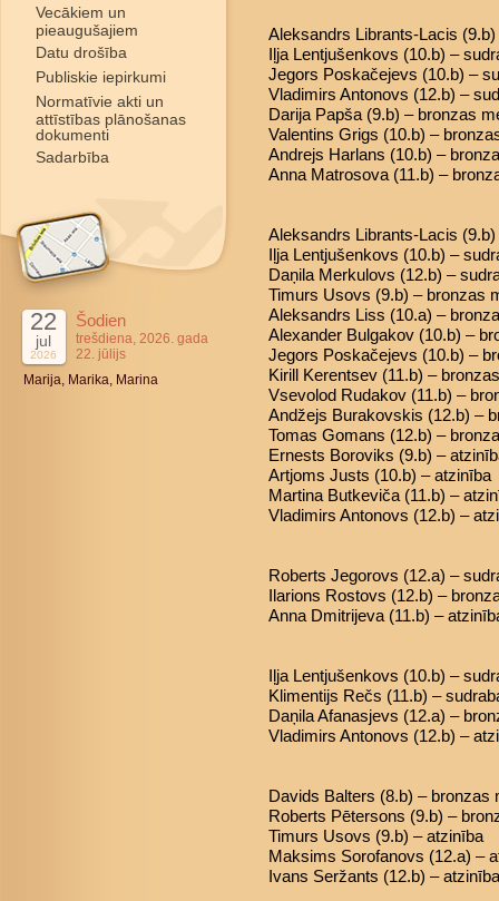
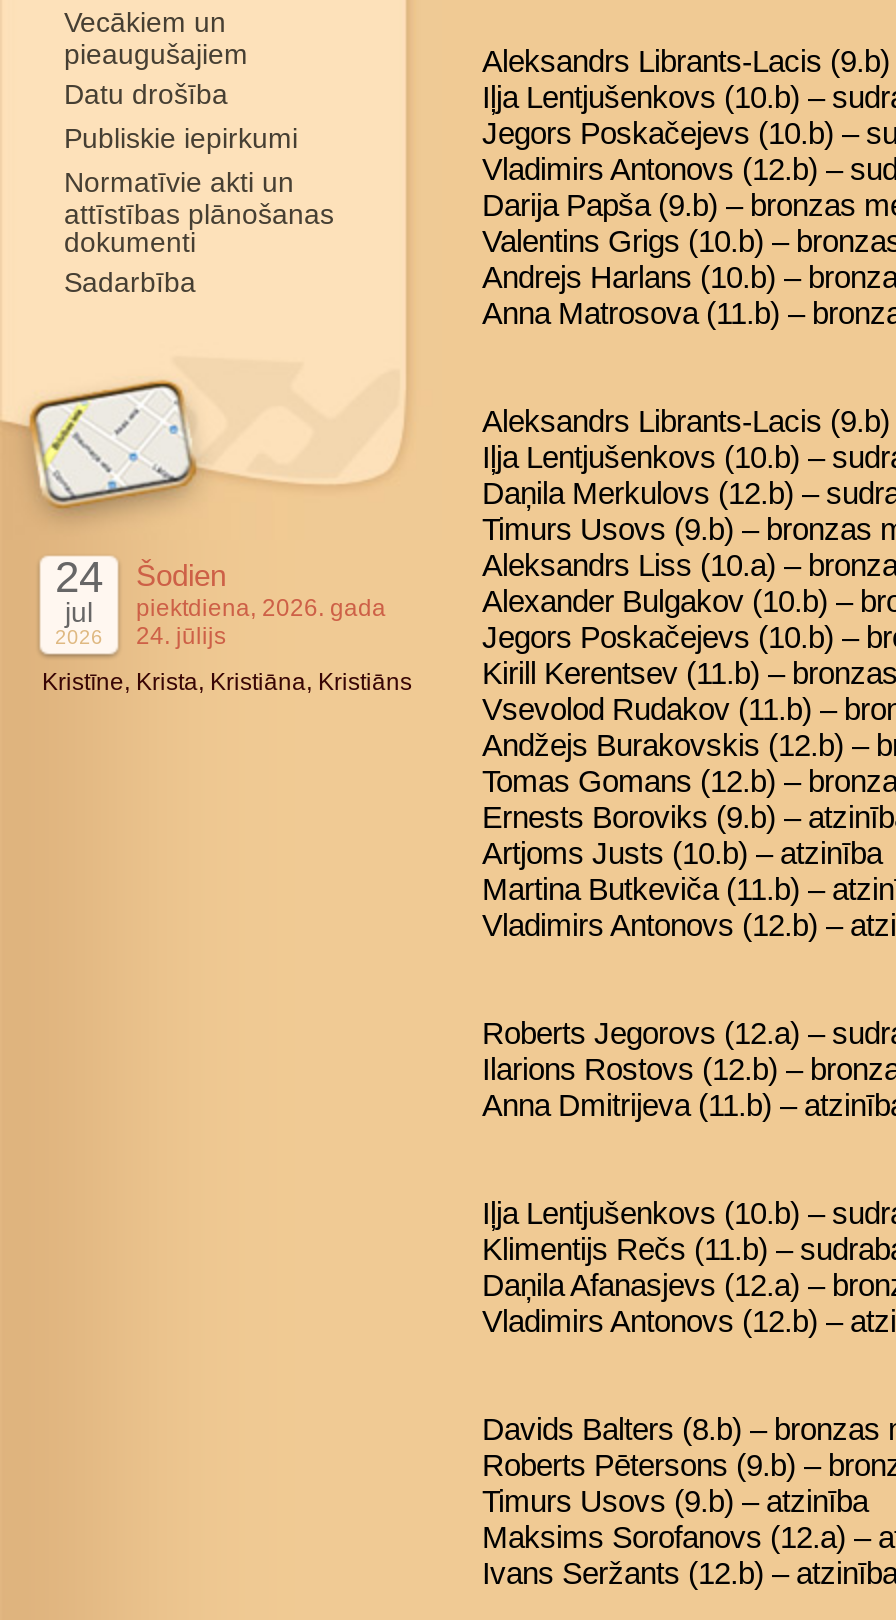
[31,307,126,335] 22 Šodien -> [55,552,226,602] 24 Šodien
[76,331,208,362] trešdiena, 2026. gada | 22. jūlijs -> [136,594,386,650] piektdiena, 2026. gada | 24. jūlijs
[23,372,158,388] Marija, Marika, Marina -> [42,668,412,696] Kristīne, Krista, Kristiāna, Kristiāns

